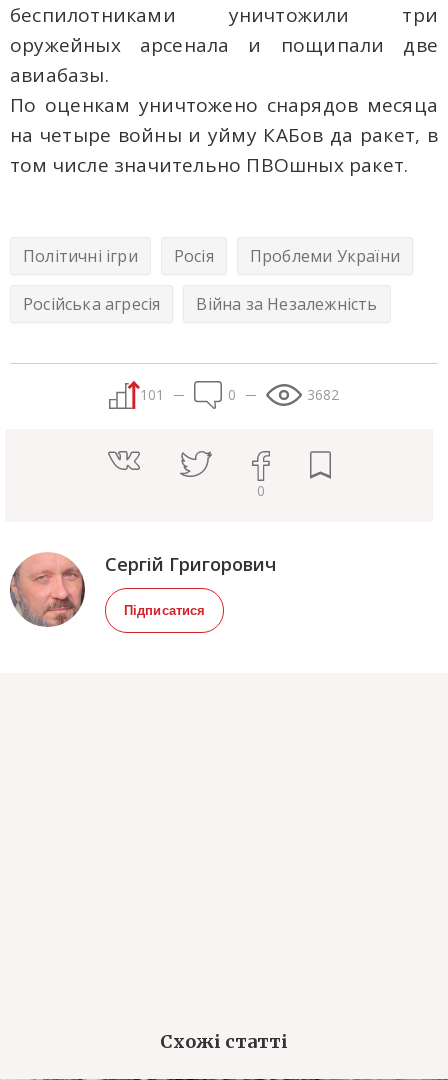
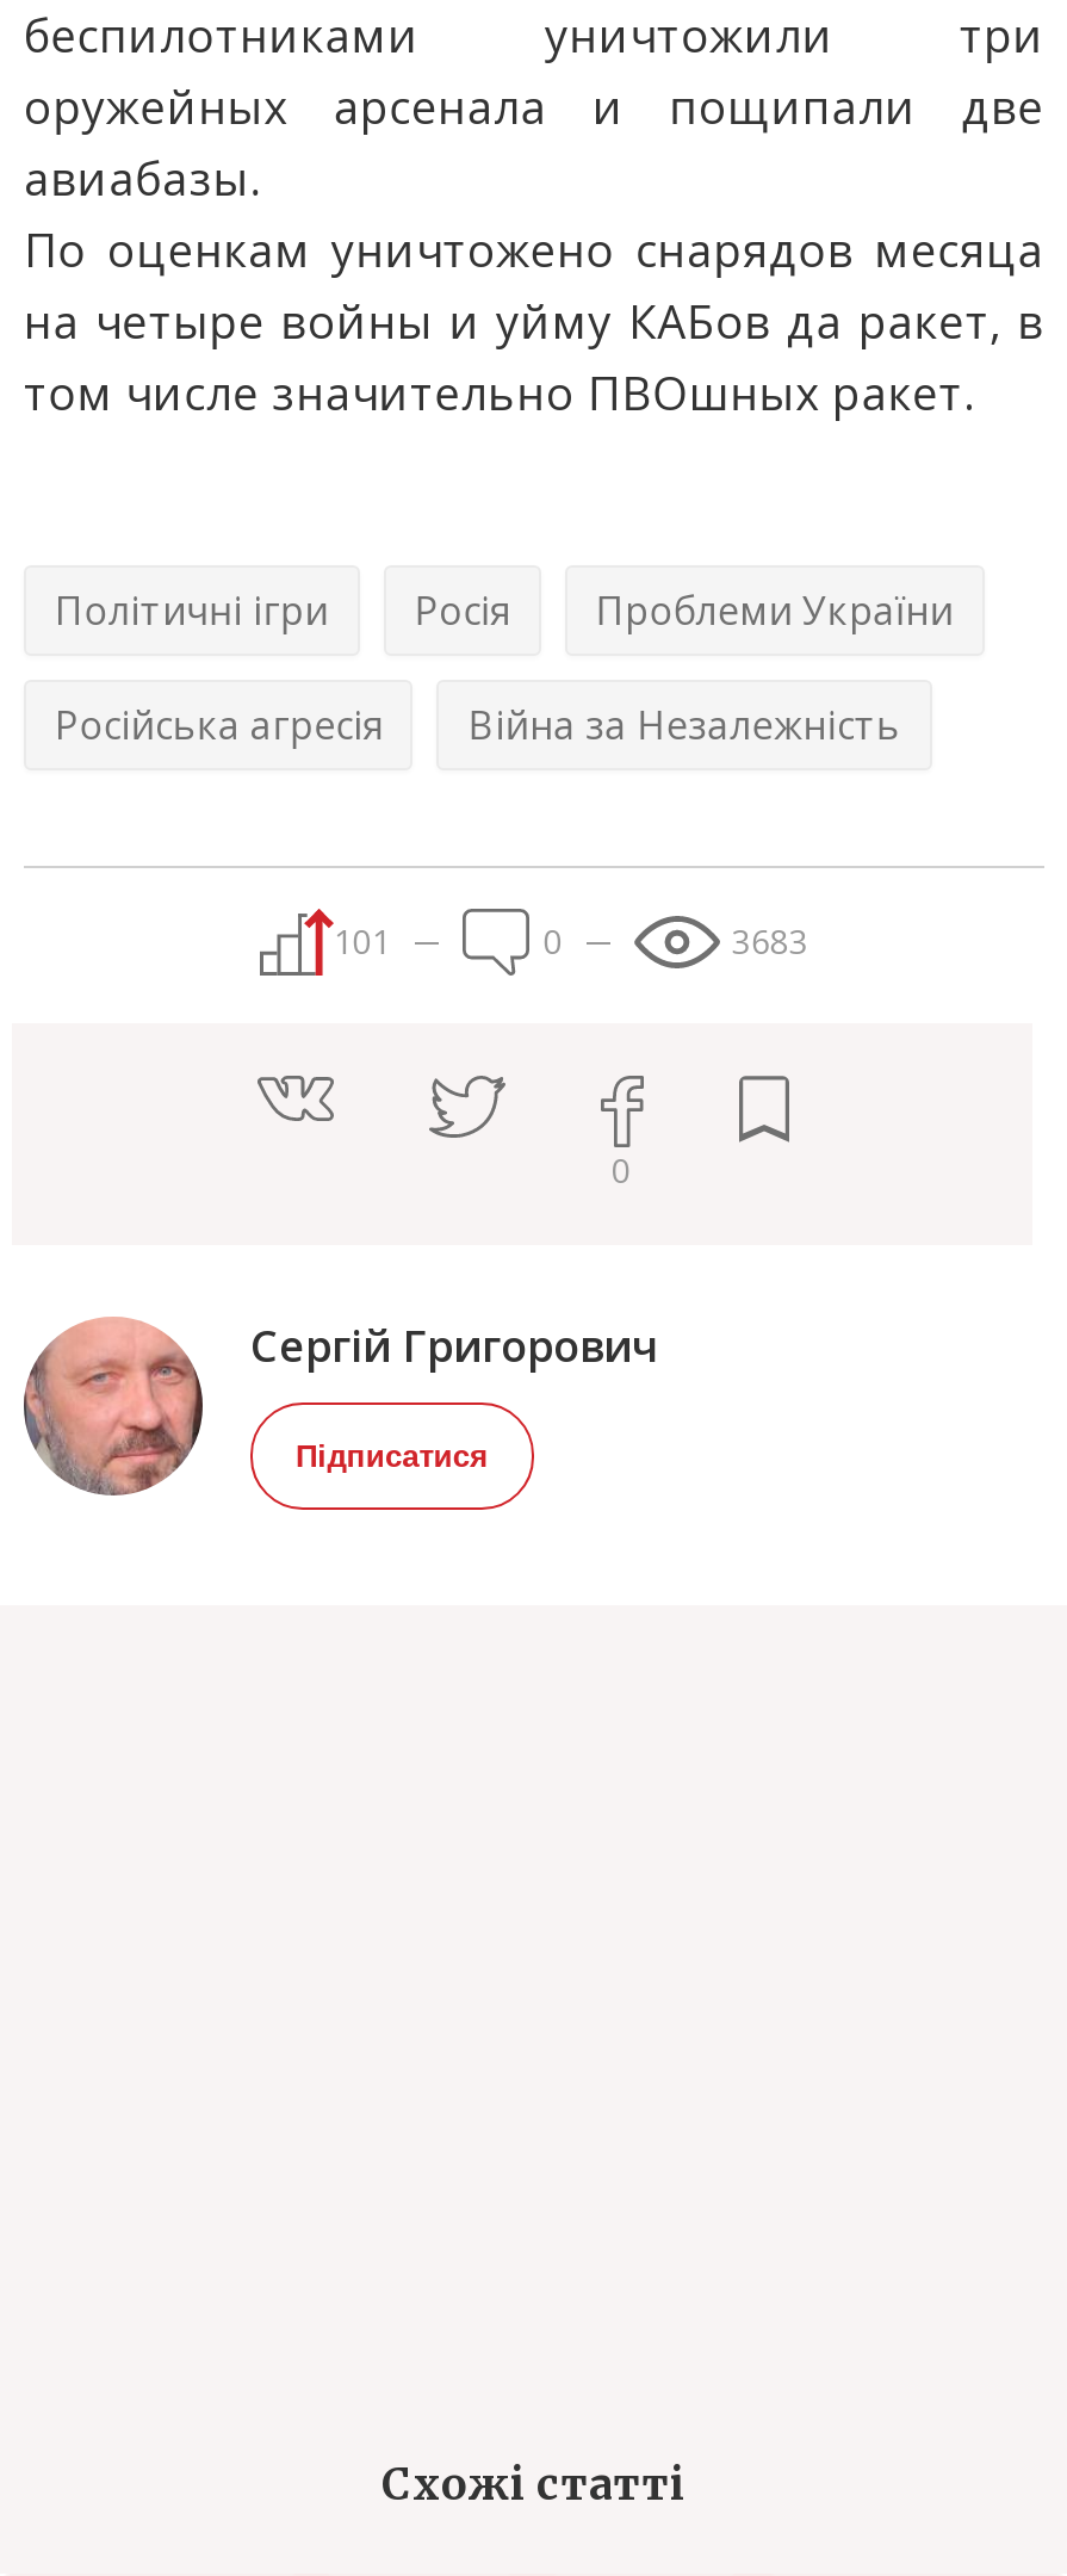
[307,385,339,404] 3682 -> [732,919,808,964] 3683

